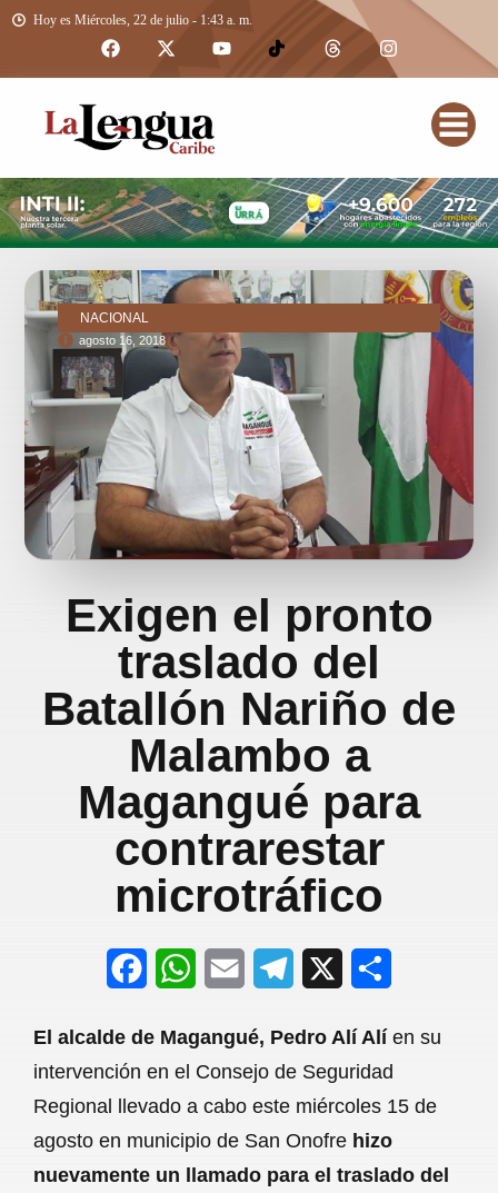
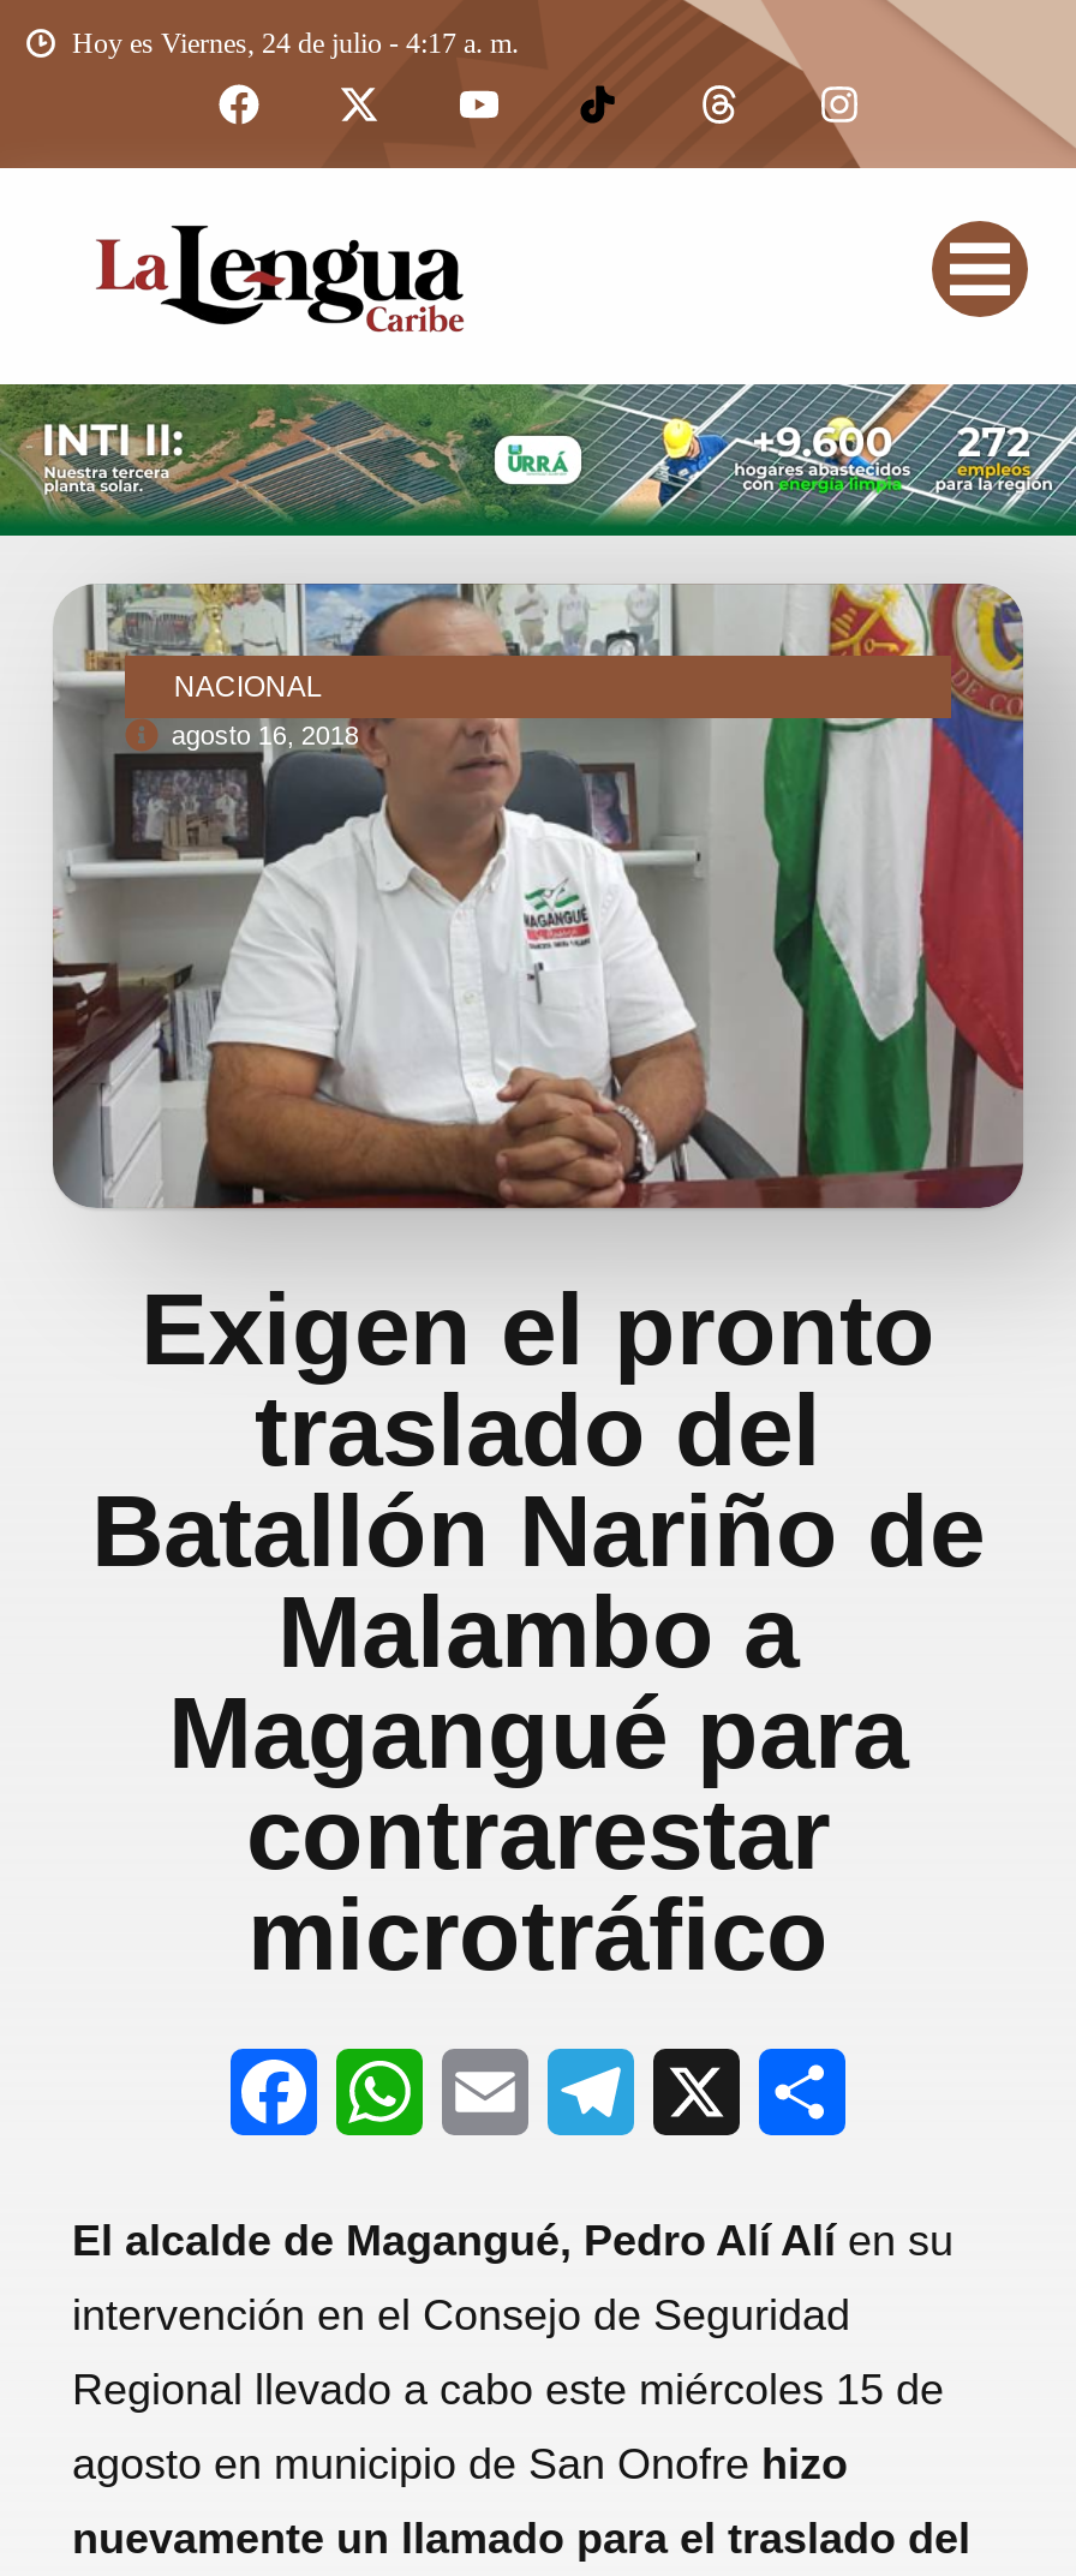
[33,12,252,28] Hoy es Miércoles, 22 de julio - 1:43 a. m. -> [72,26,519,60] Hoy es Viernes, 24 de julio - 4:17 a. m.

